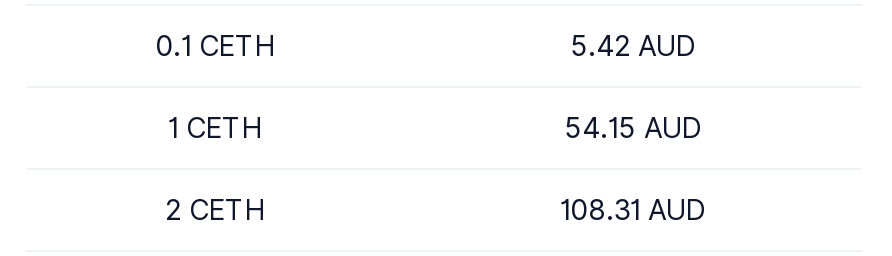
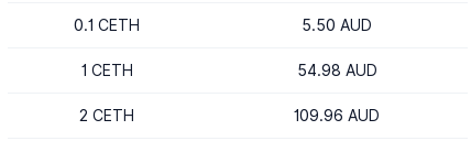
[570,28,696,62] 5.42 AUD -> [302,15,372,34] 5.50 AUD
[564,110,702,144] 54.15 AUD -> [297,61,377,79] 54.98 AUD
[560,192,706,226] 108.31 AUD -> [294,106,380,124] 109.96 AUD

